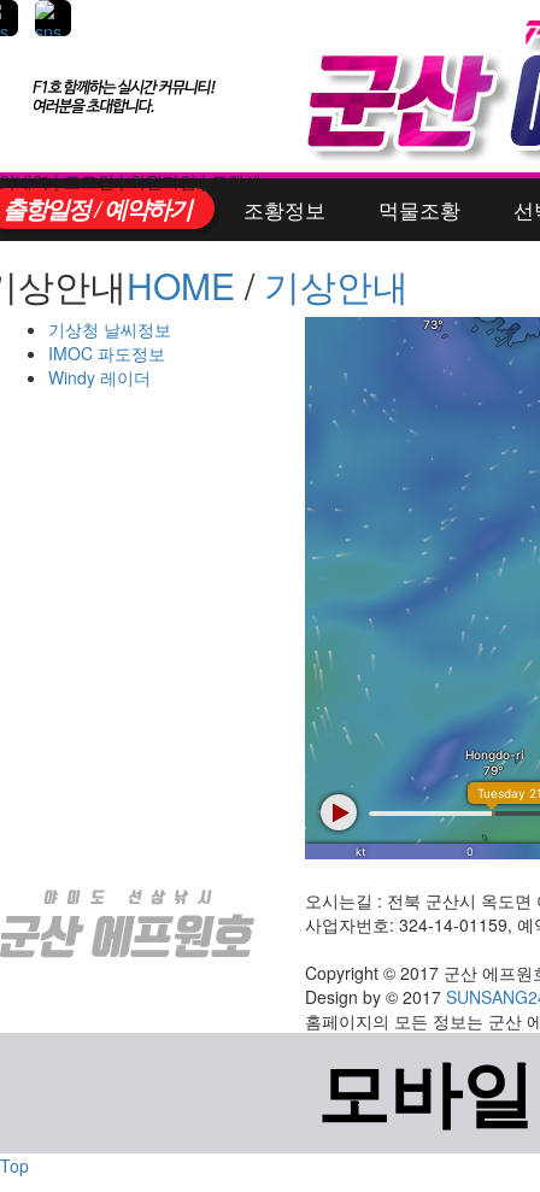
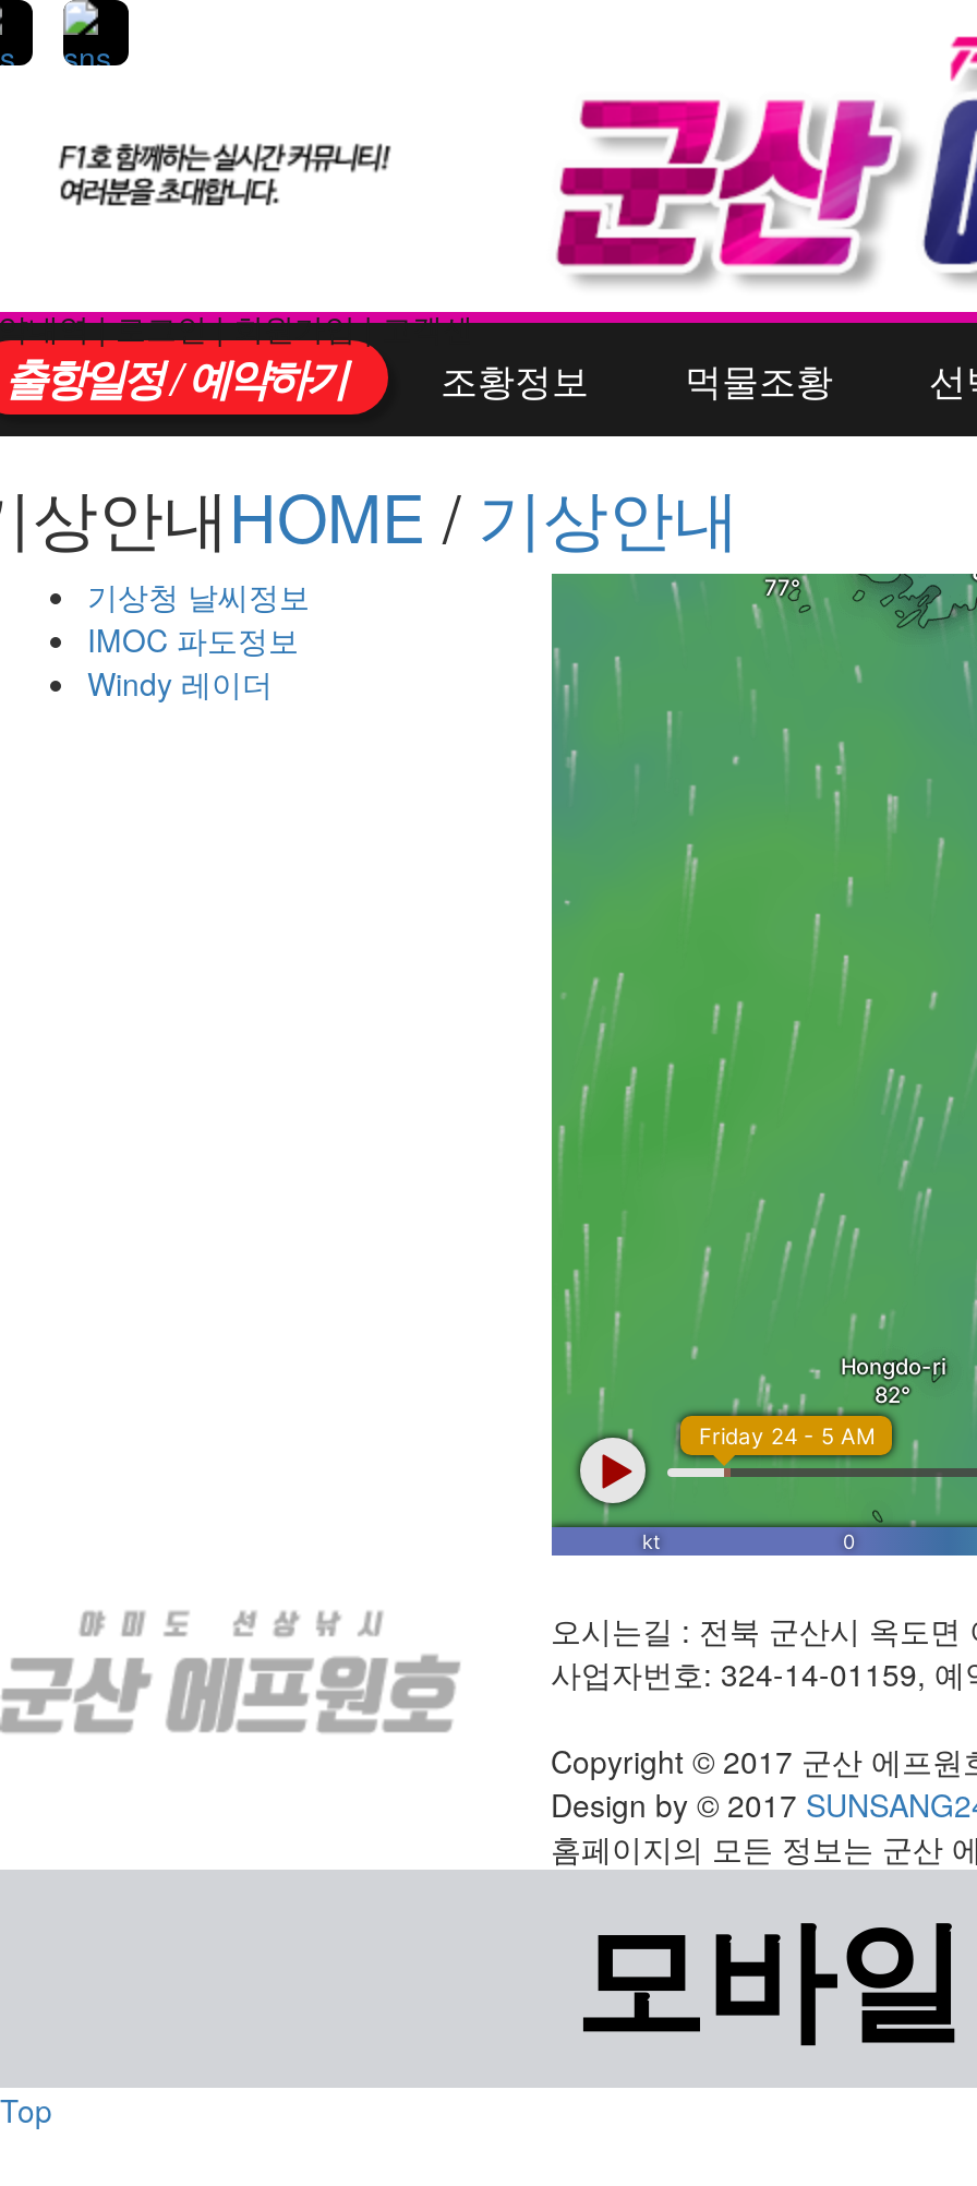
[305,317,536,842] [image] -> [552,574,970,1527] [image]

